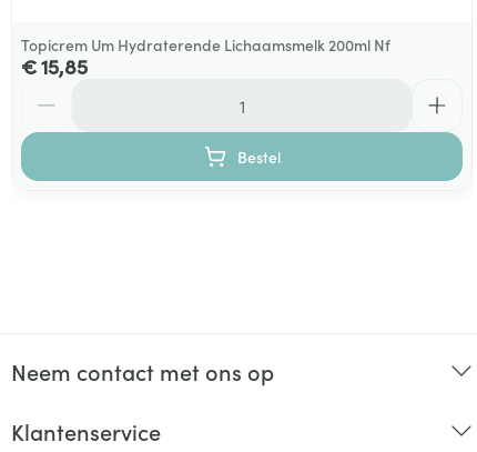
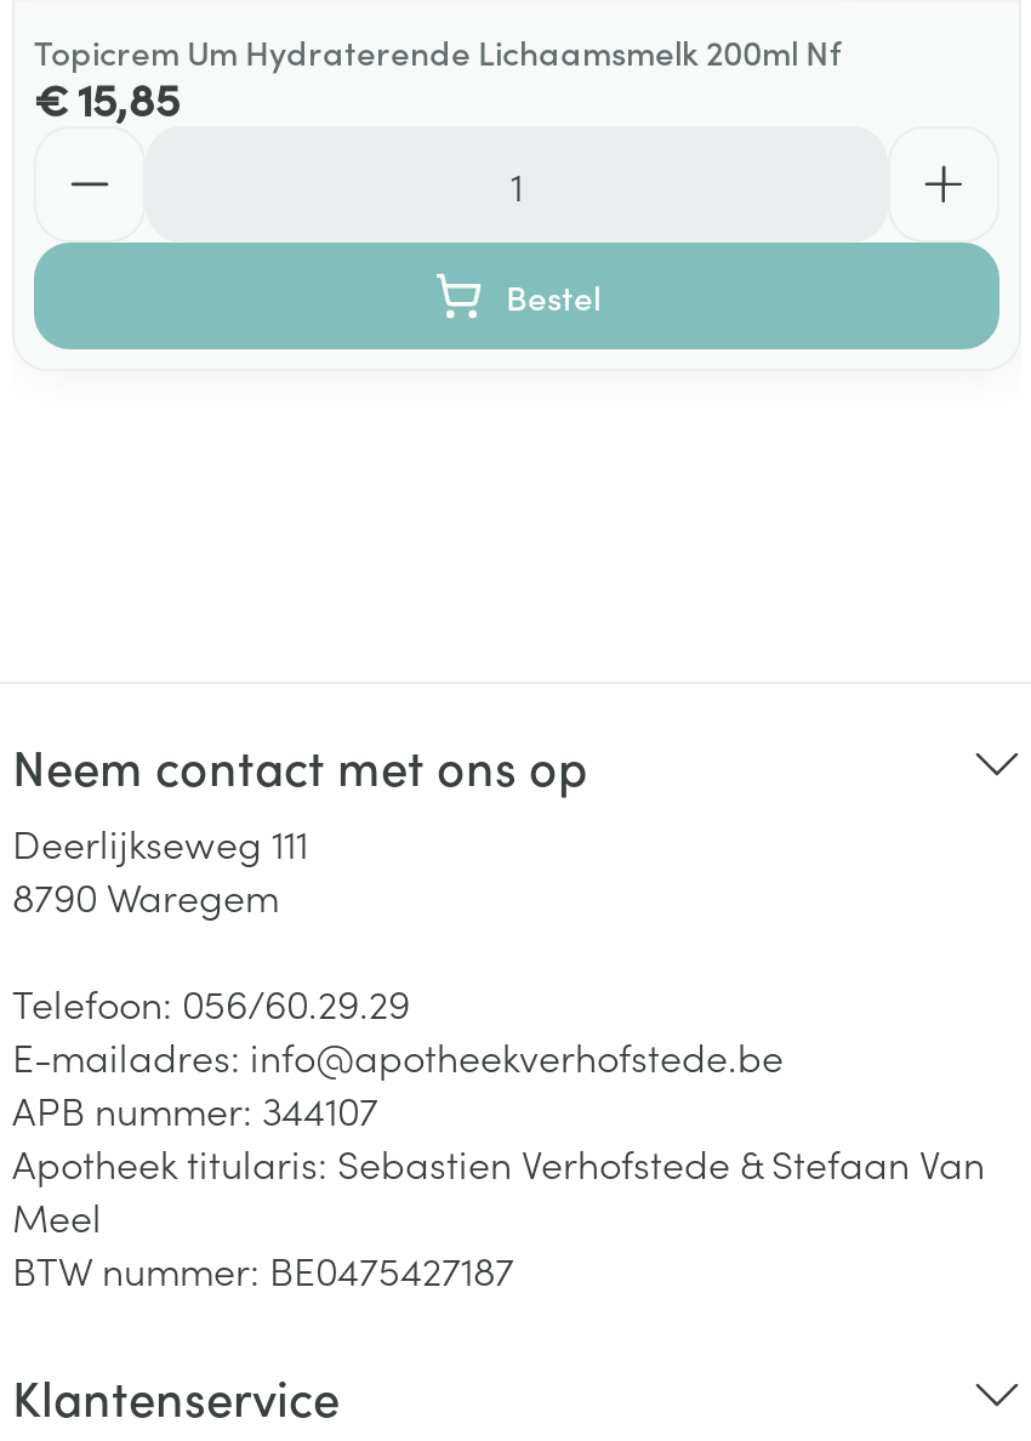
none -> [12,815,985,1295] Deerlijkseweg 111 | 8790 Waregem | Telefoon: 056/60.29.29 | E-mailadres: info@apotheekverhofstede.be | APB nummer: 344107 | Apotheek titularis: Sebastien Verhofstede & Stefaan Van | Meel | BTW nummer: BE0475427187

